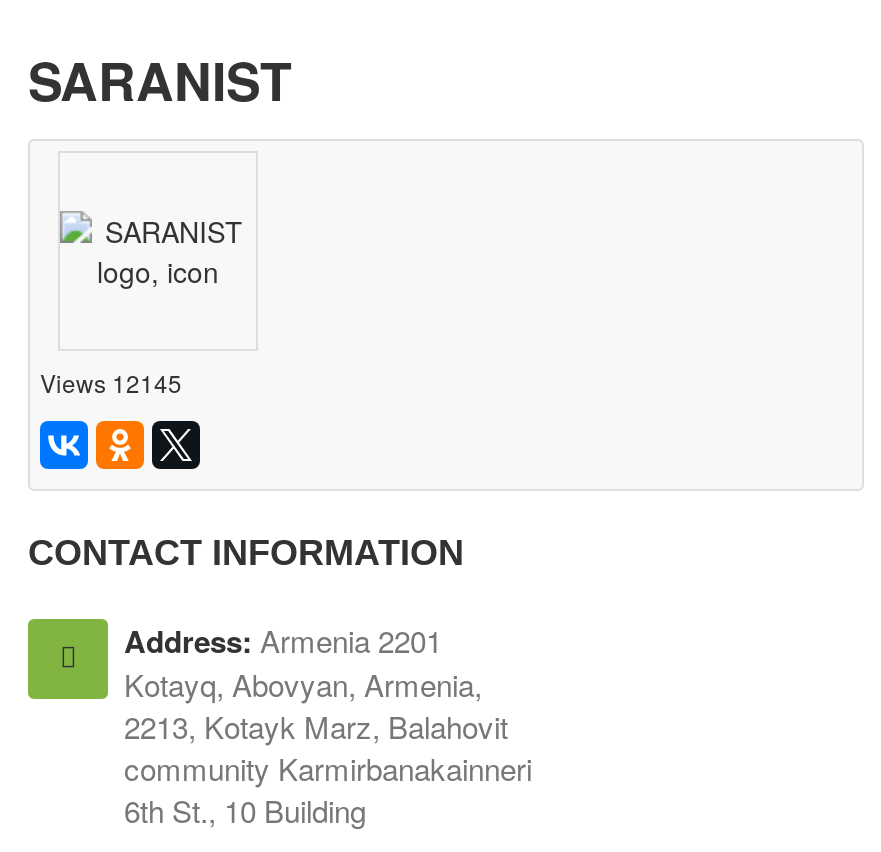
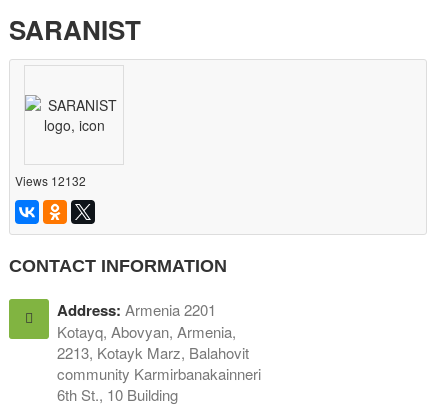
[40,364,182,398] Views 12145 -> [15,172,86,189] Views 12132

